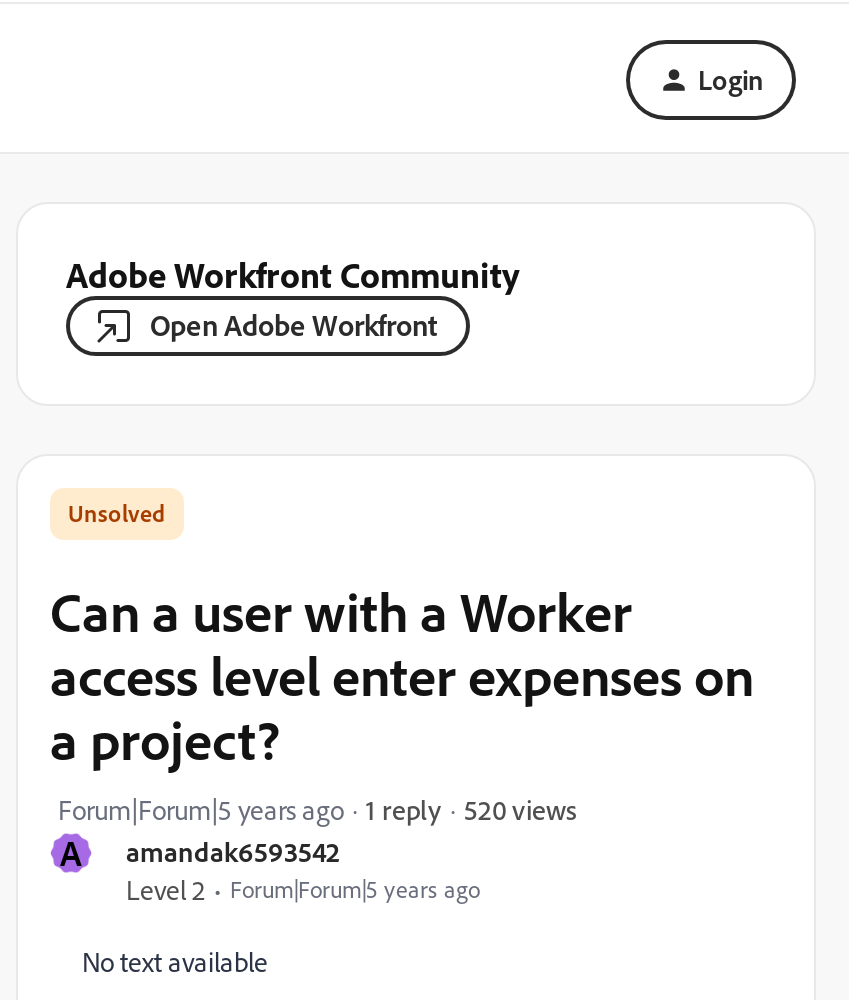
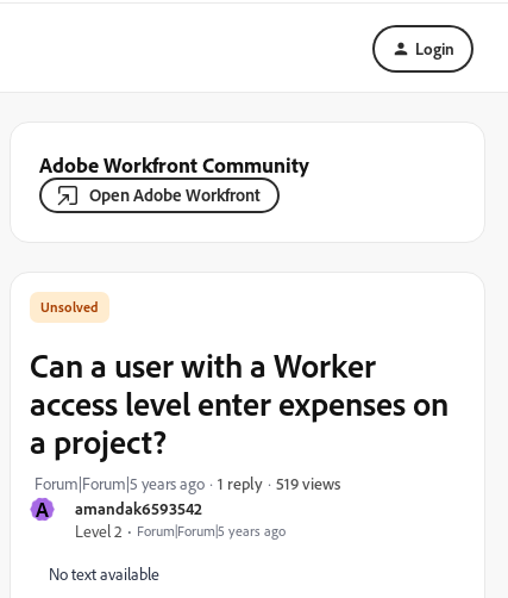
[464,791,576,825] 520 views -> [276,472,340,493] 519 views

